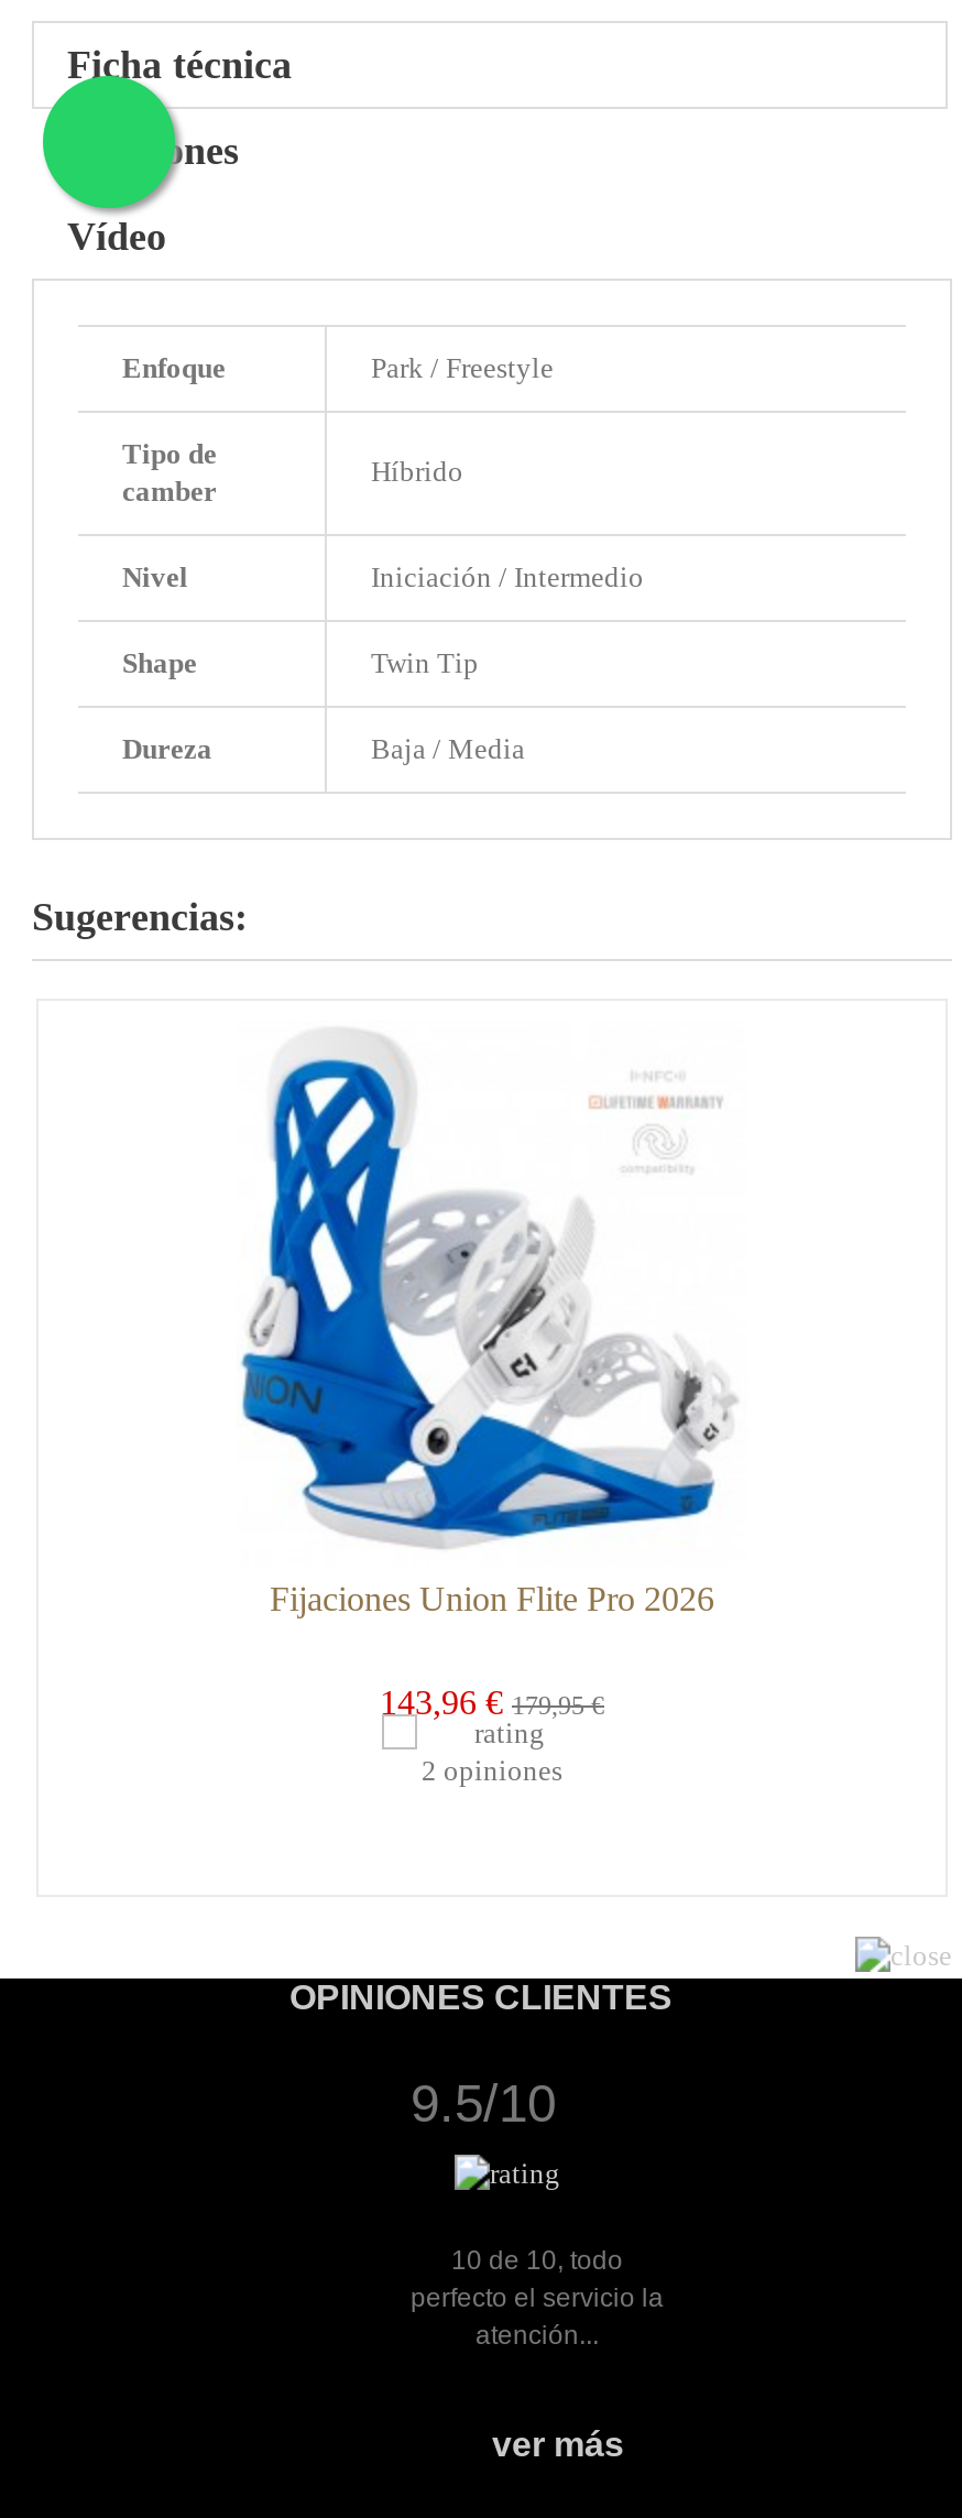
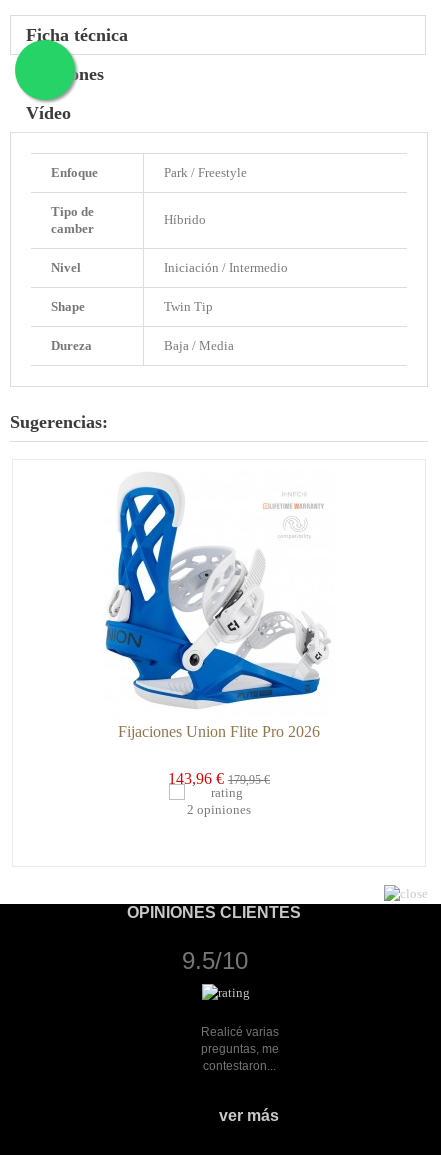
[411,2246,664,2352] 10 de 10, todo | perfecto el servicio la | atención... -> [200,1025,278,1073] Realicé varias | preguntas, me | contestaron...

